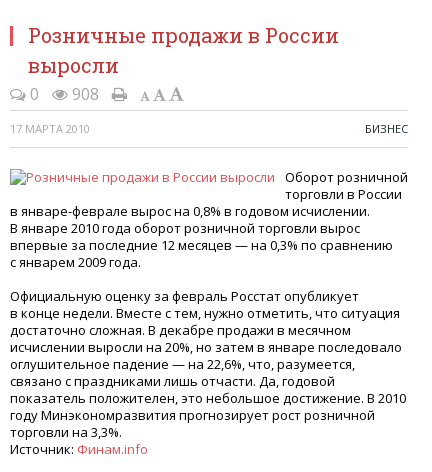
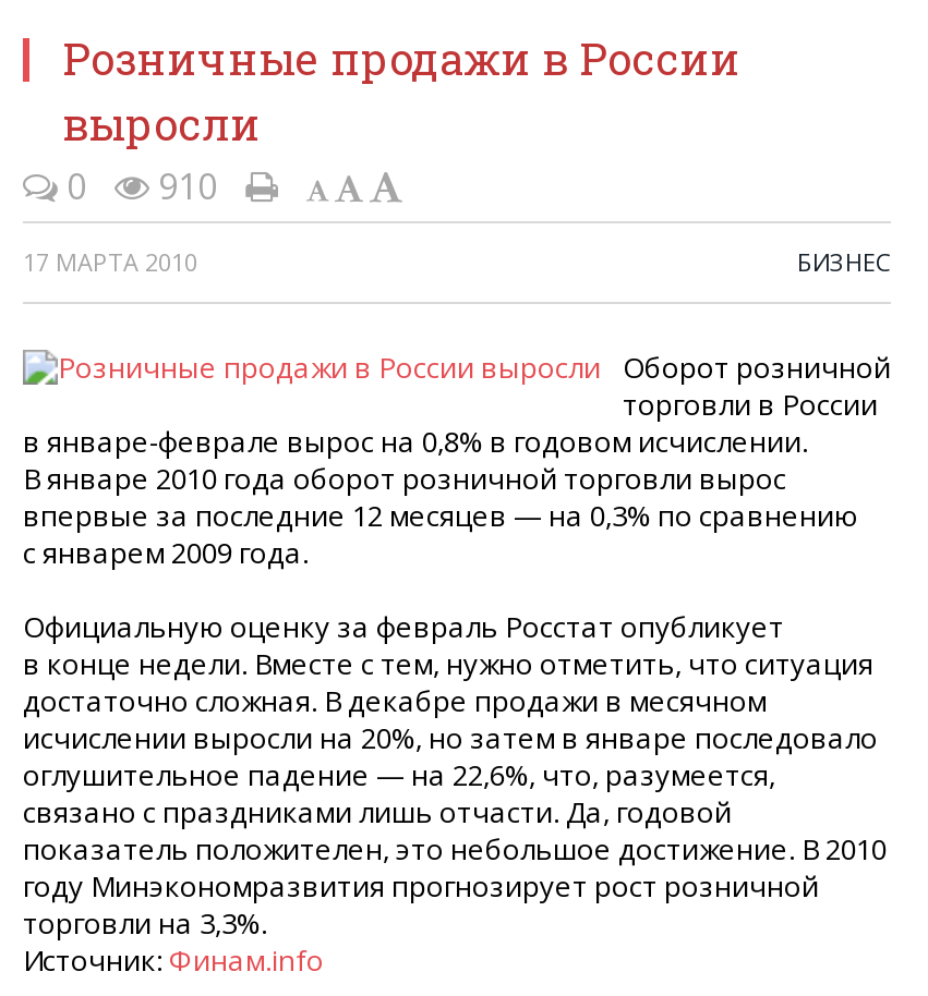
[26,83,99,105] 0 908 -> [58,162,217,210] 0 910

